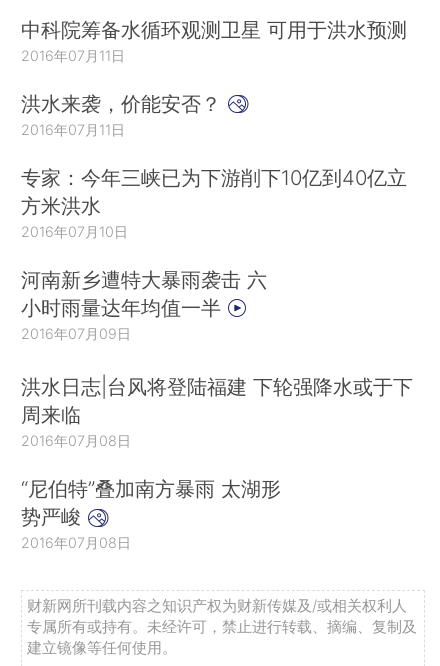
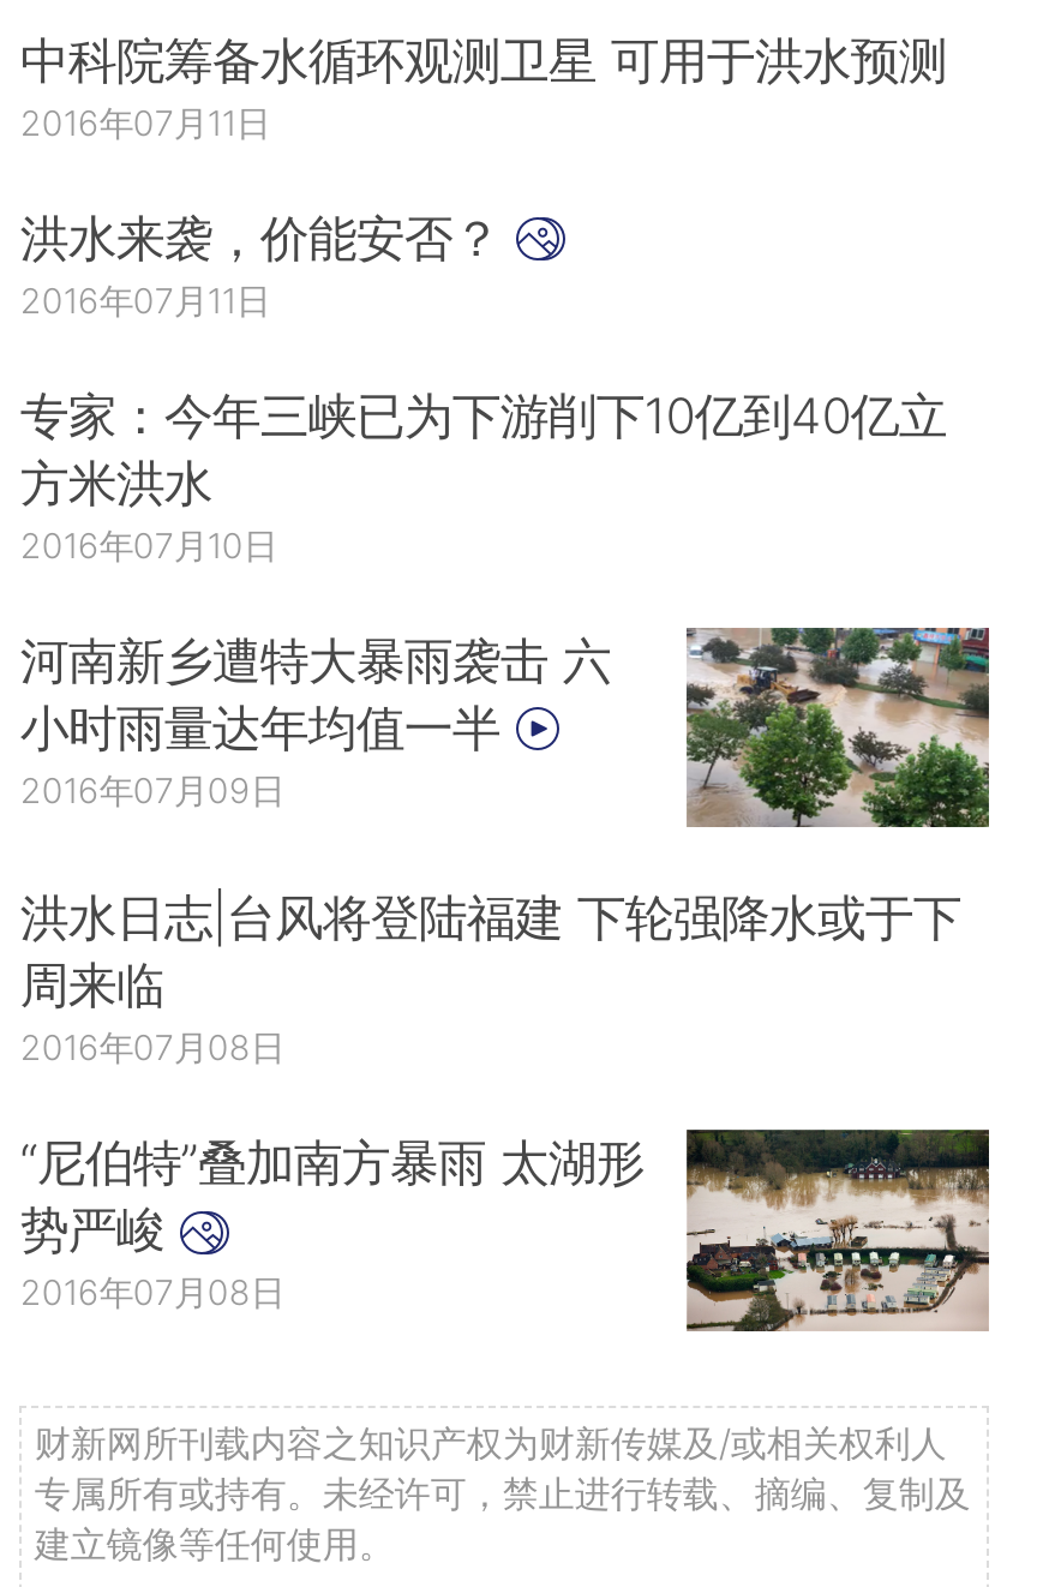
none -> [684,625,991,830] [image]
none -> [684,1127,991,1334] [image]

